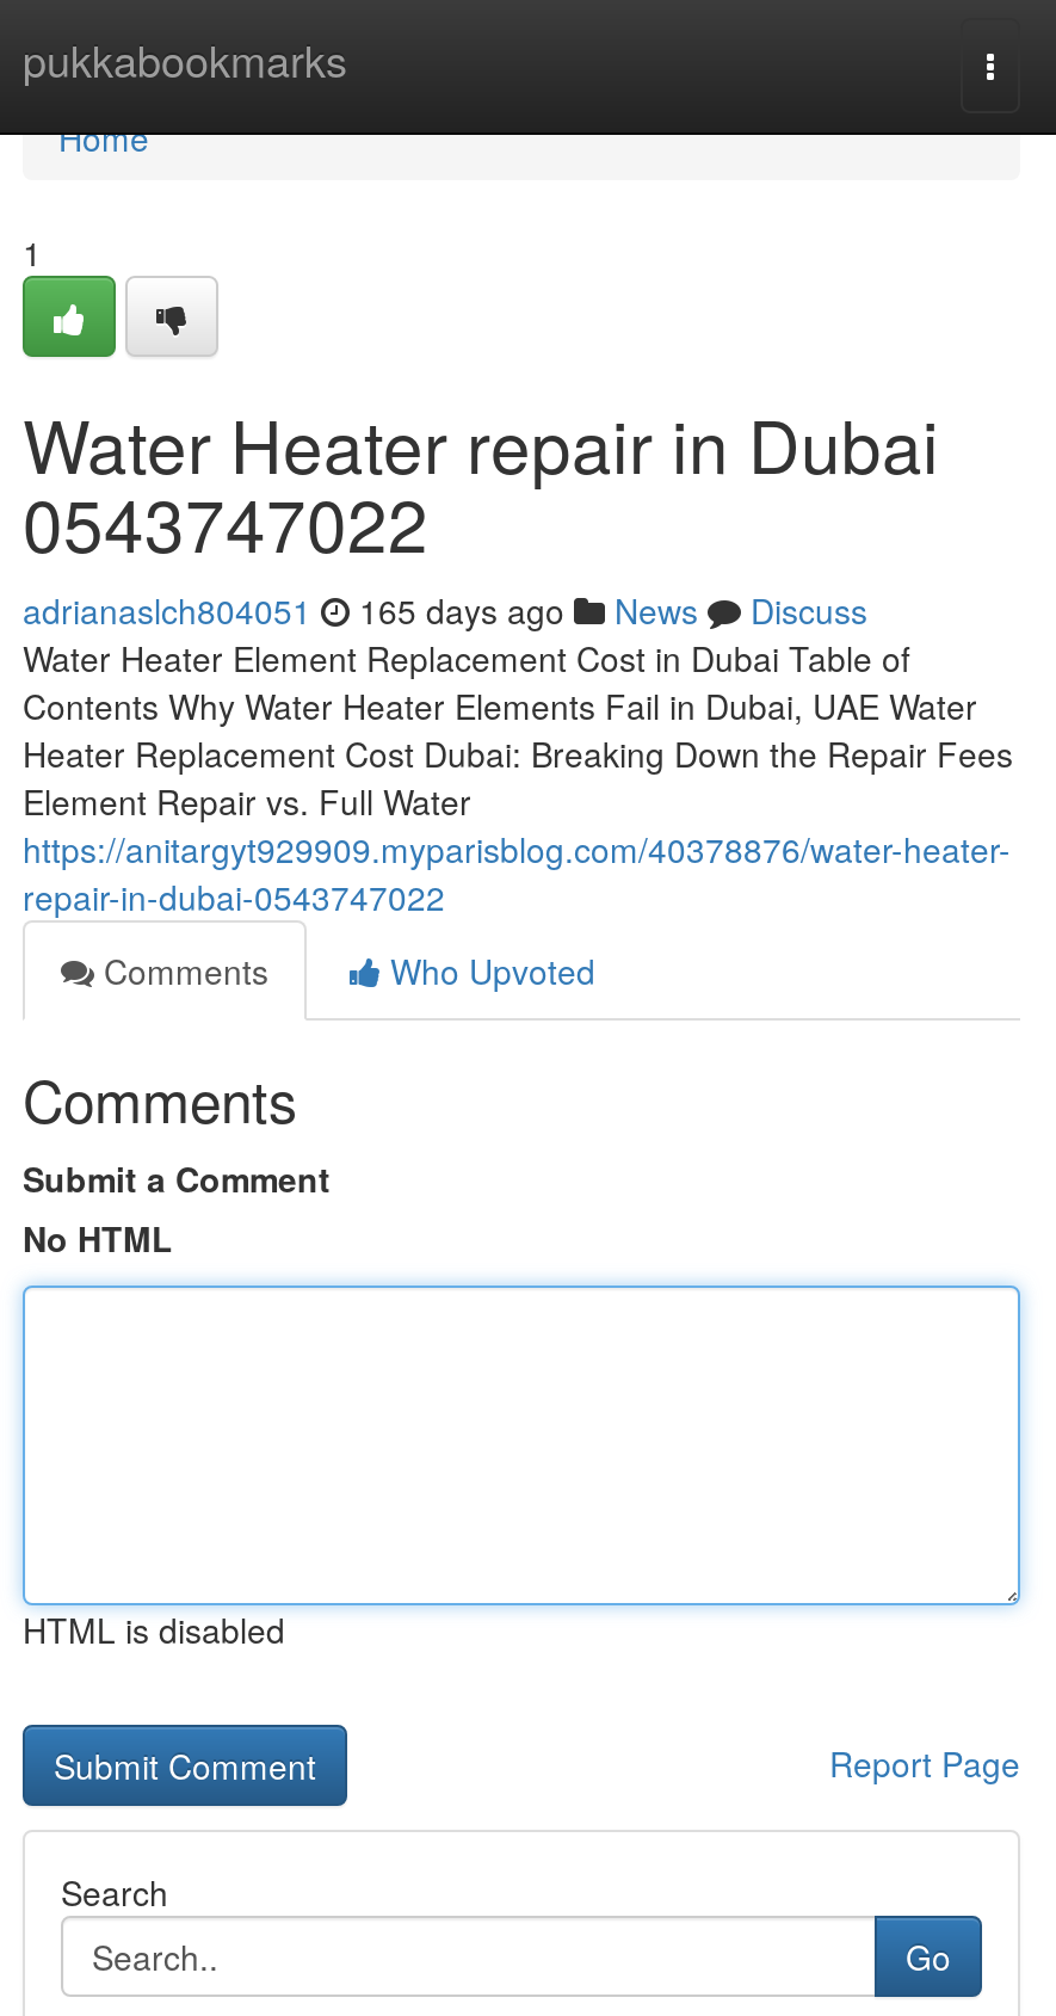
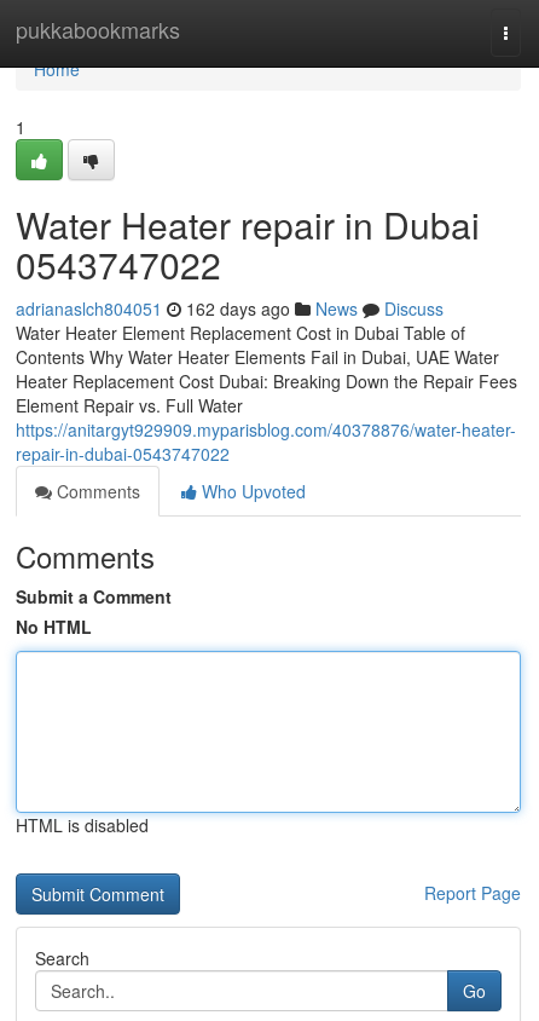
[23,586,867,634] adrianaslch804051 165 days ago News Discuss -> [16,296,444,321] adrianaslch804051 162 days ago News Discuss

